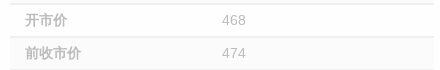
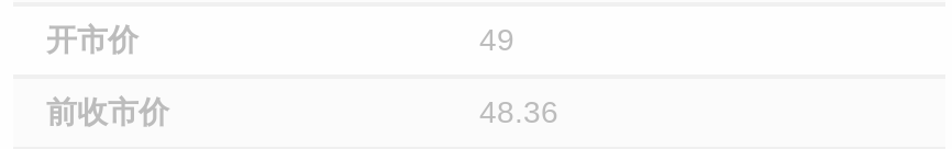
[222,12,246,28] 468 -> [479,22,514,57] 49
[222,45,246,61] 474 -> [479,94,558,129] 48.36

